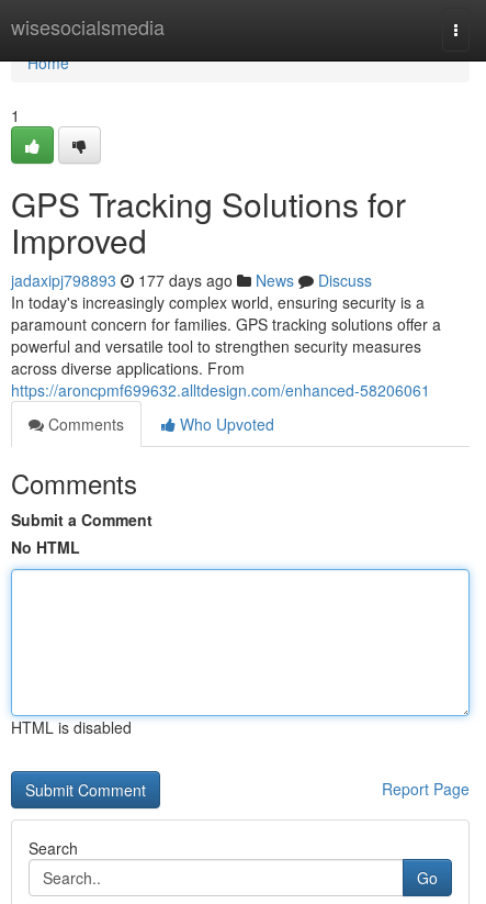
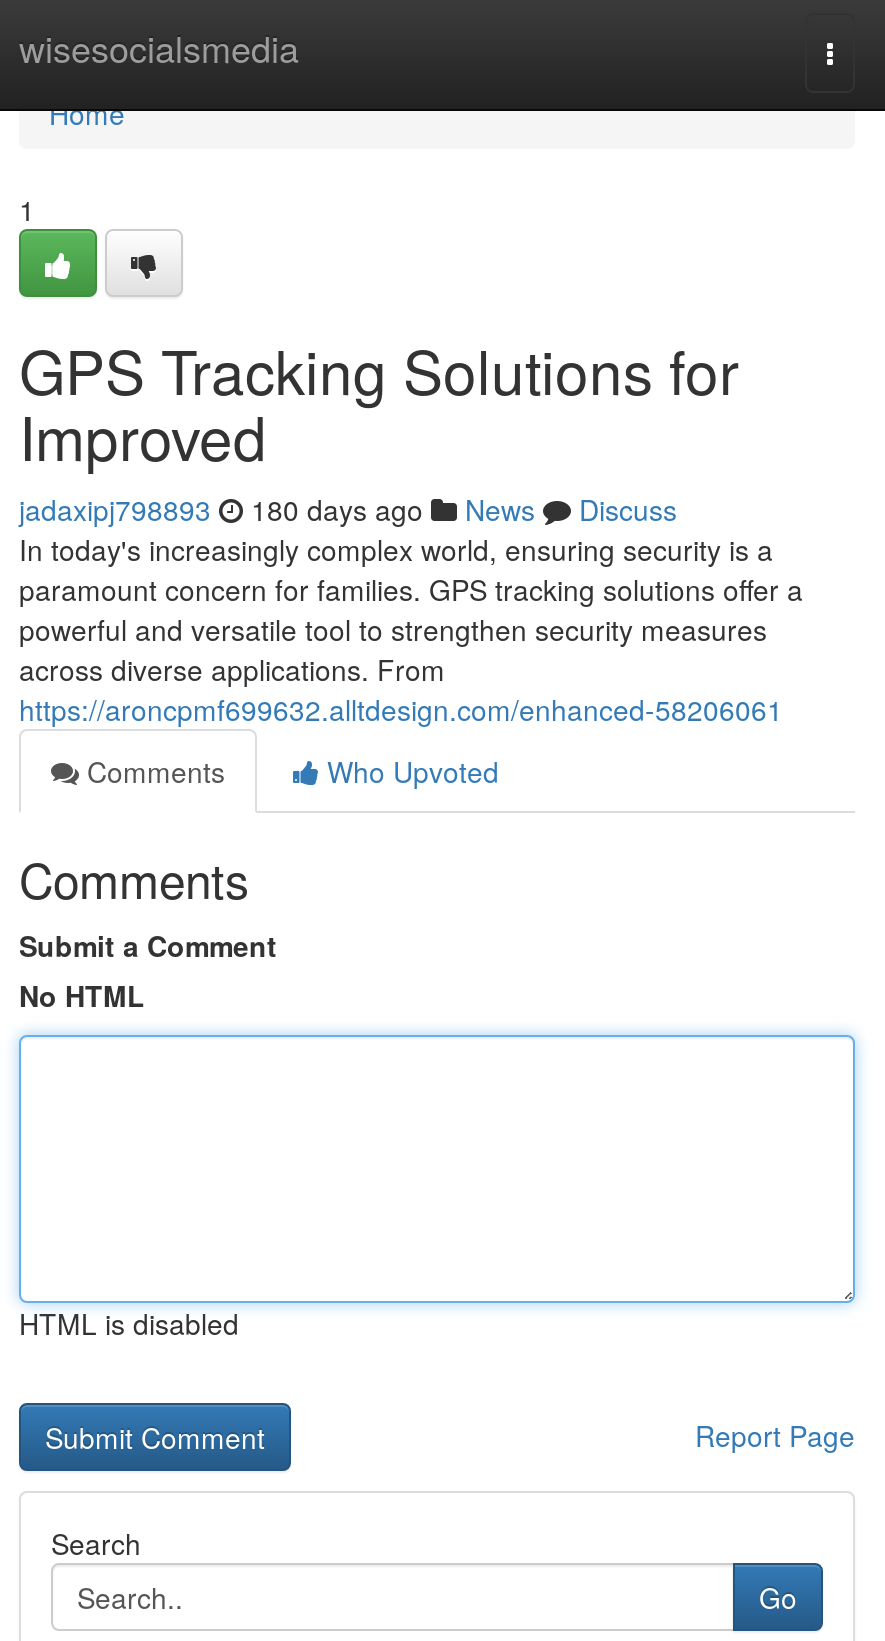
[11,269,372,291] jadaxipj798893 177 days ago News Discuss -> [19,489,677,529] jadaxipj798893 180 days ago News Discuss

